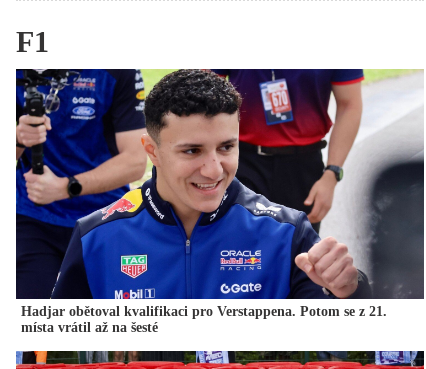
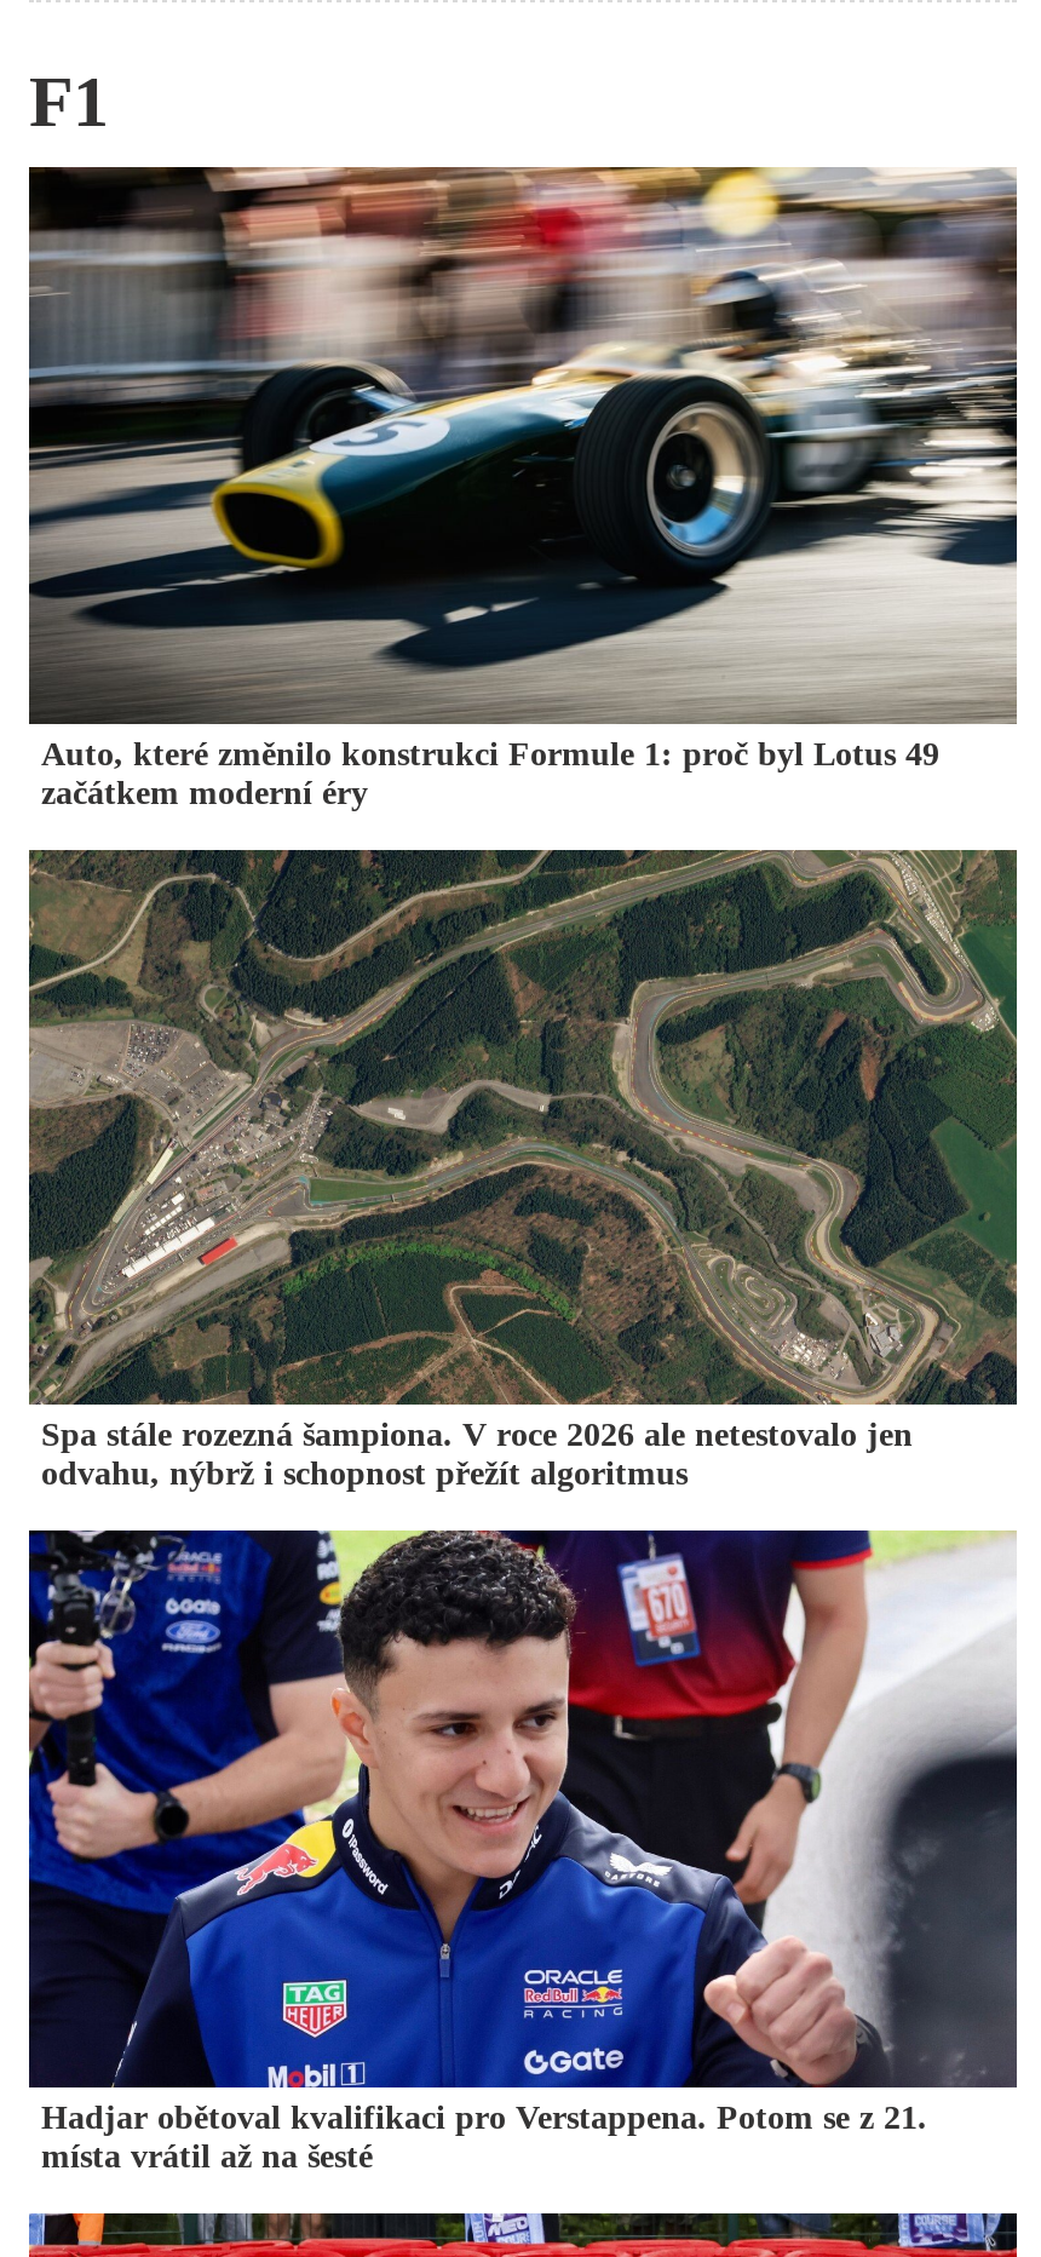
none -> [27,165,1019,810] [image] | Auto, které změnilo konstrukci Formule 1: proč byl Lotus 49 | začátkem moderní éry
none -> [27,848,1019,1492] [image] | Spa stále rozezná šampiona. V roce 2026 ale netestovalo jen | odvahu, nýbrž i schopnost přežít algoritmus

